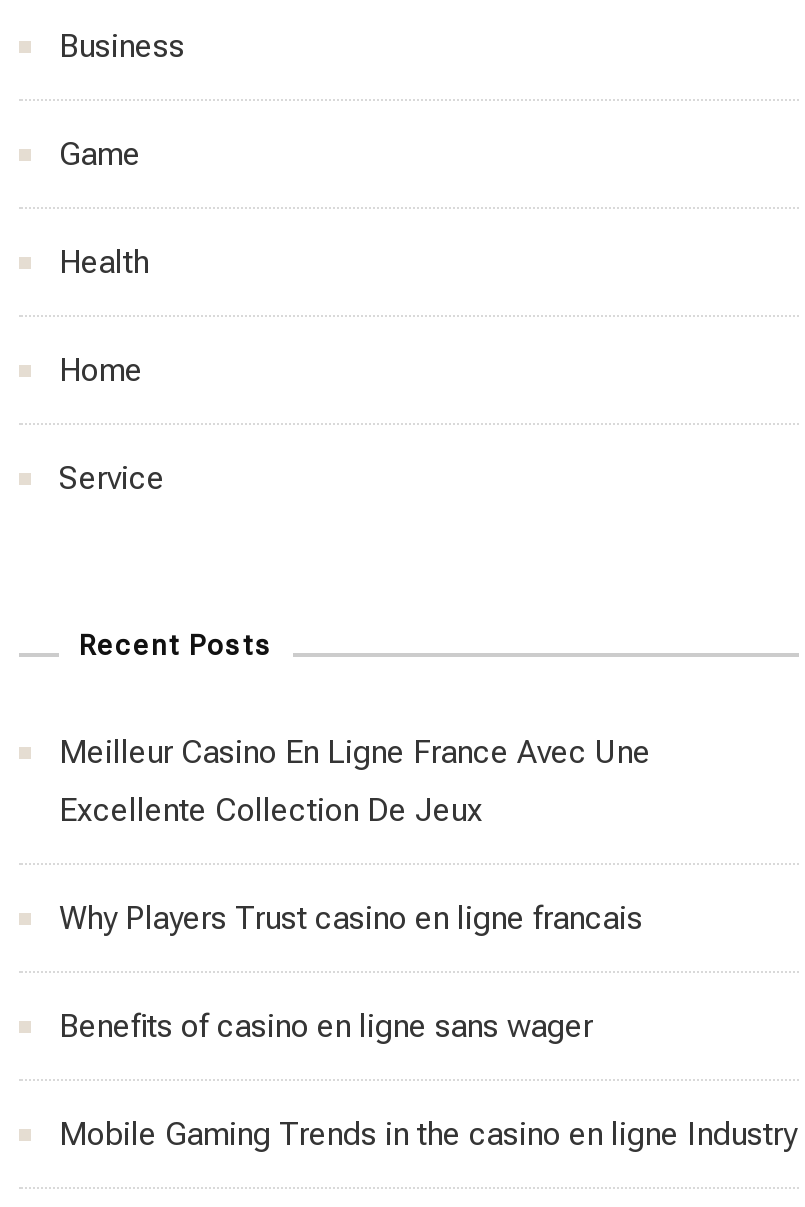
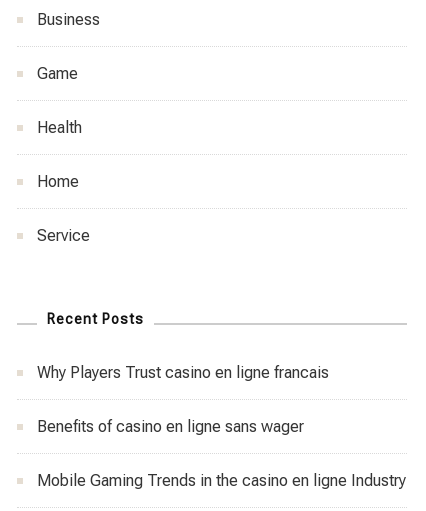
[59,733,651,829] Meilleur Casino En Ligne France Avec Une | Excellente Collection De Jeux -> none

